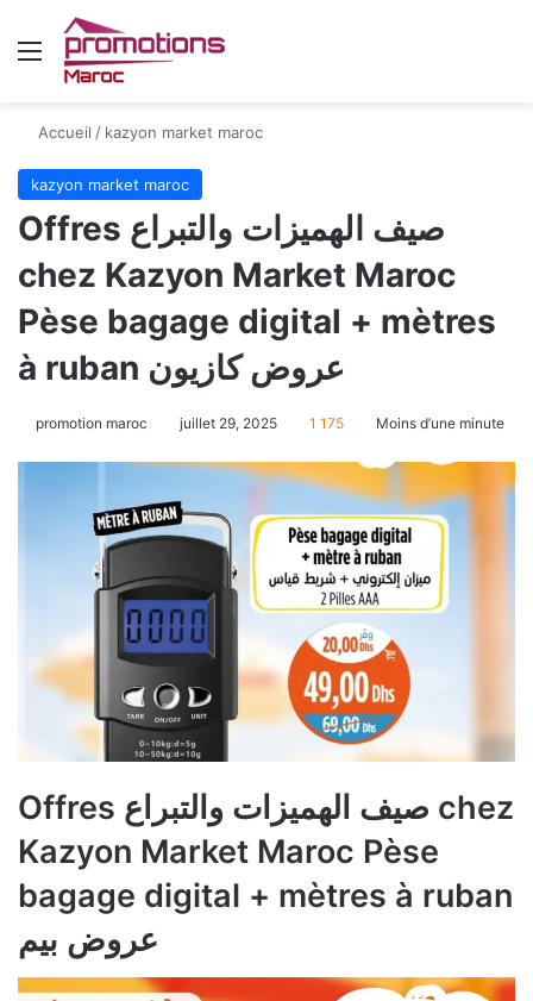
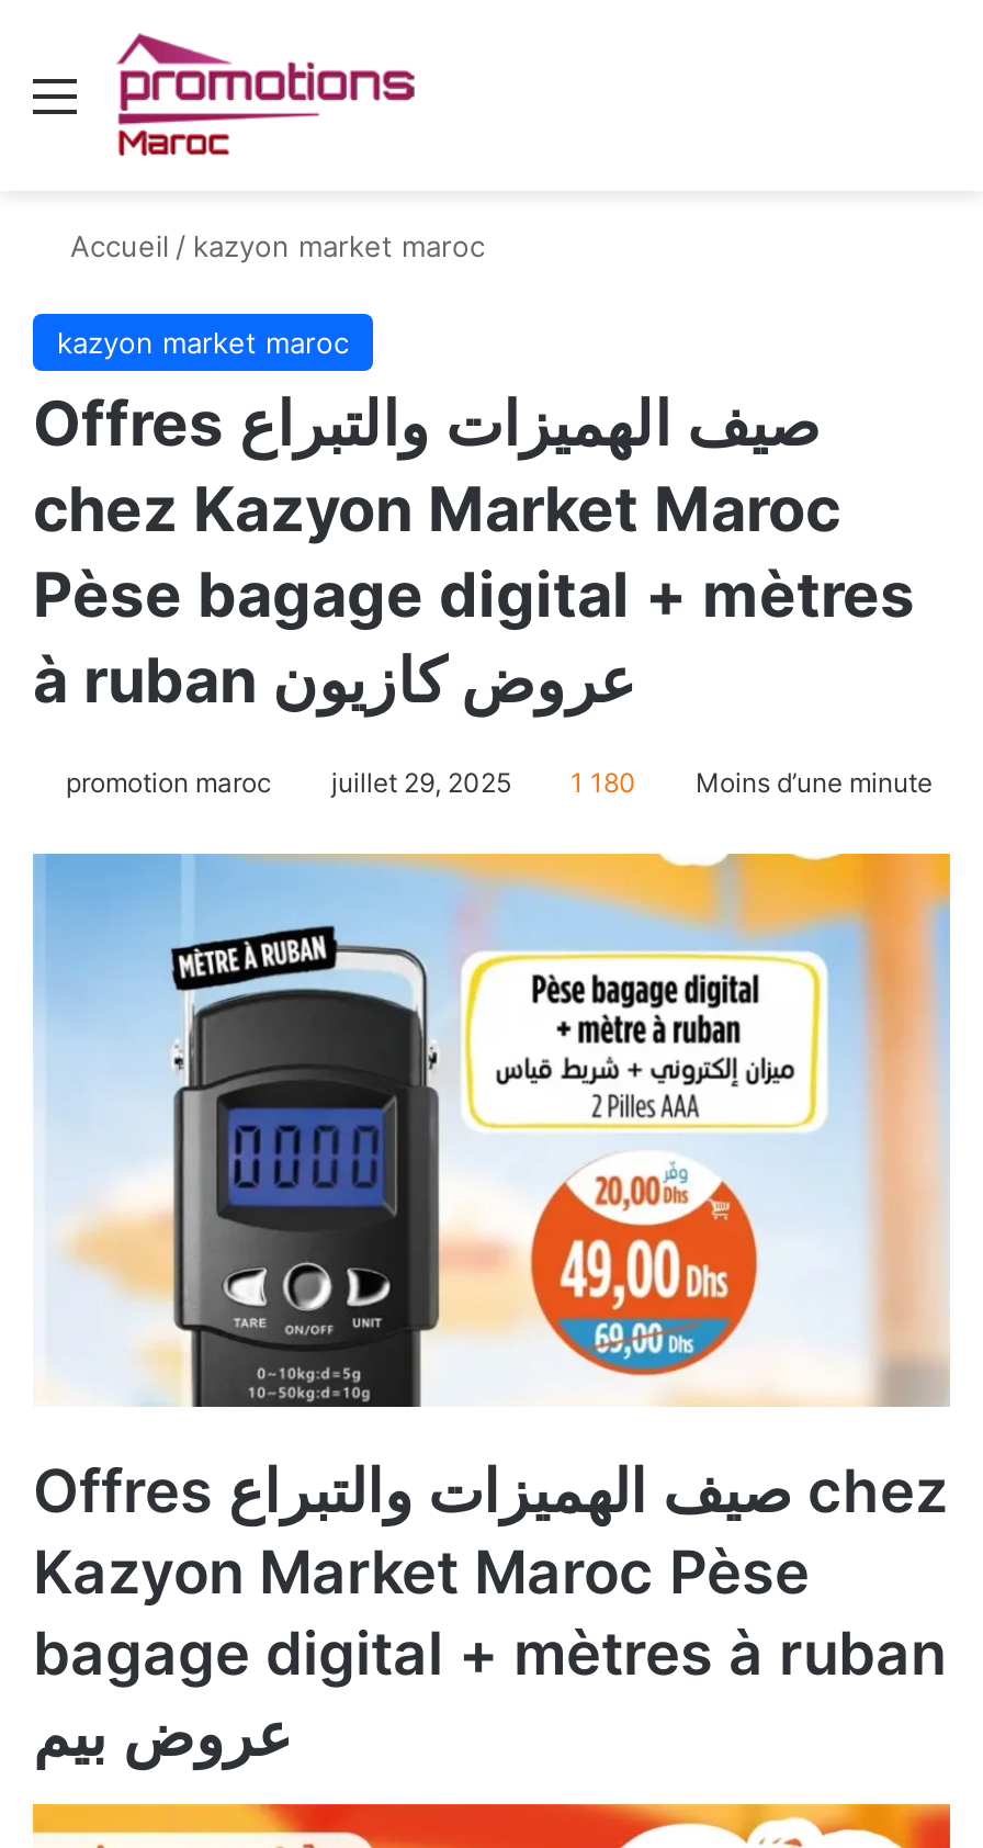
[36,414,504,432] promotion maroc juillet 29, 2025 1 175 Moins d’une minute -> [66,766,933,799] promotion maroc juillet 29, 2025 1 180 Moins d’une minute

